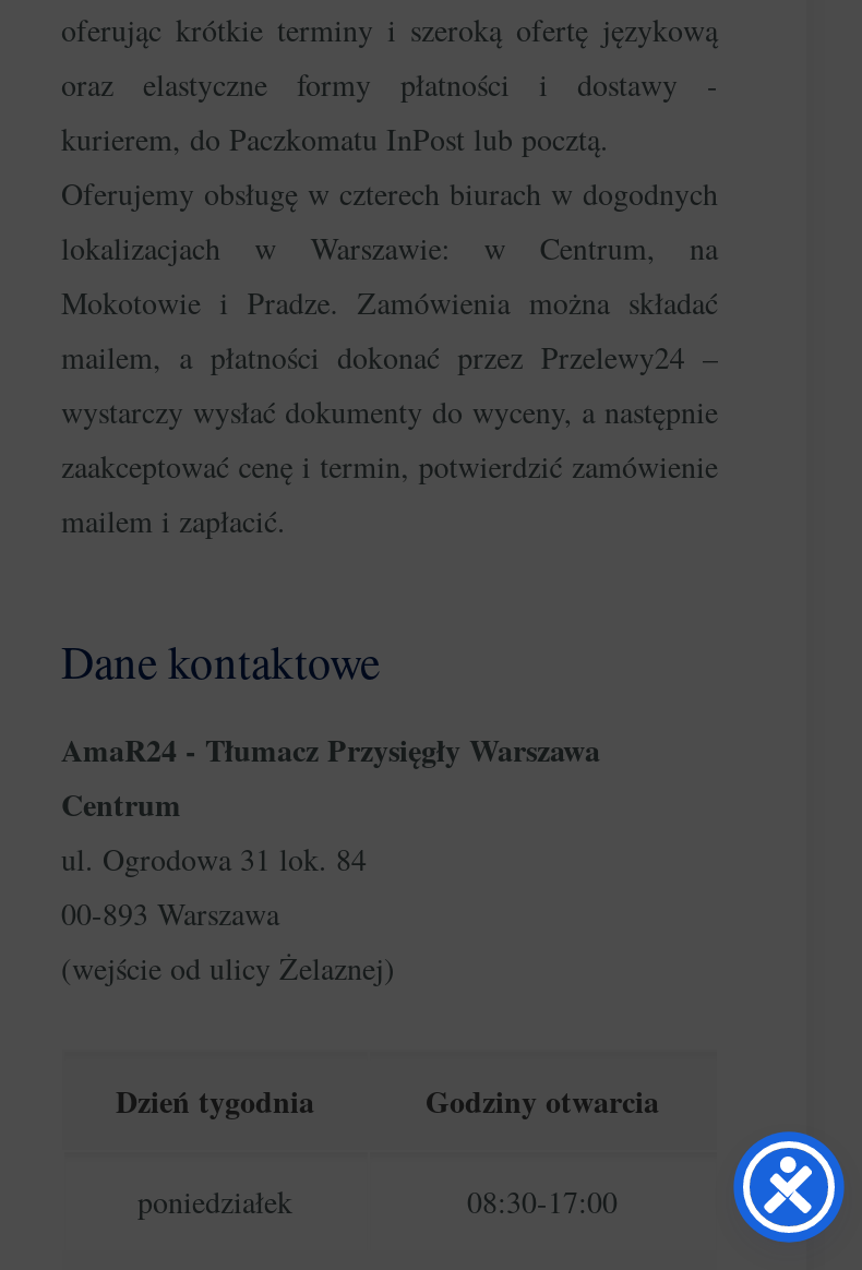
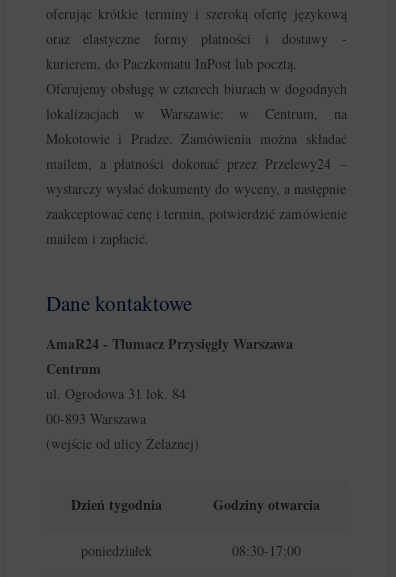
[730,1128,848,1246] [image] -> none

